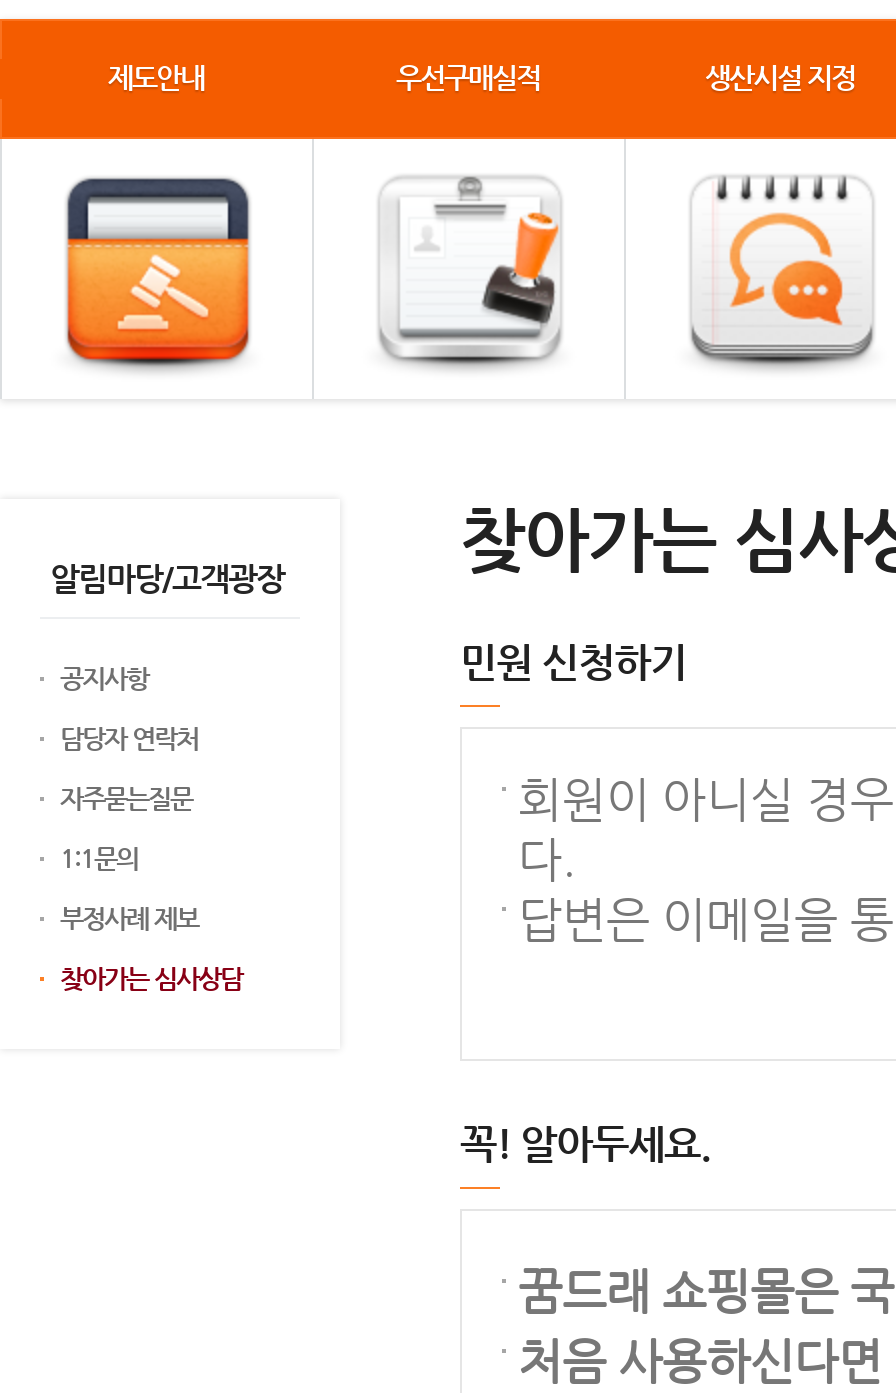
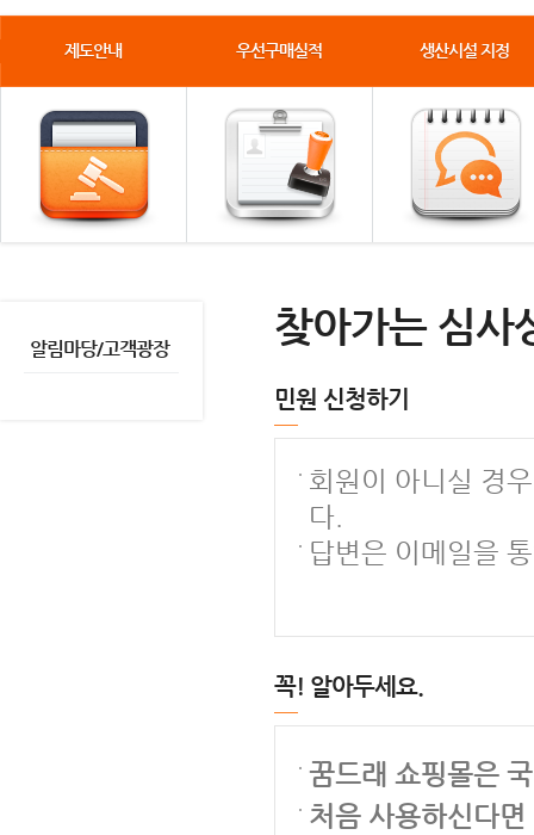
[60,663,242,993] 공지사항 | 담당자 연락처 | 자주묻는질문 | 1:1문의 | 부정사례 제보 | 찾아가는 심사상담 -> none

